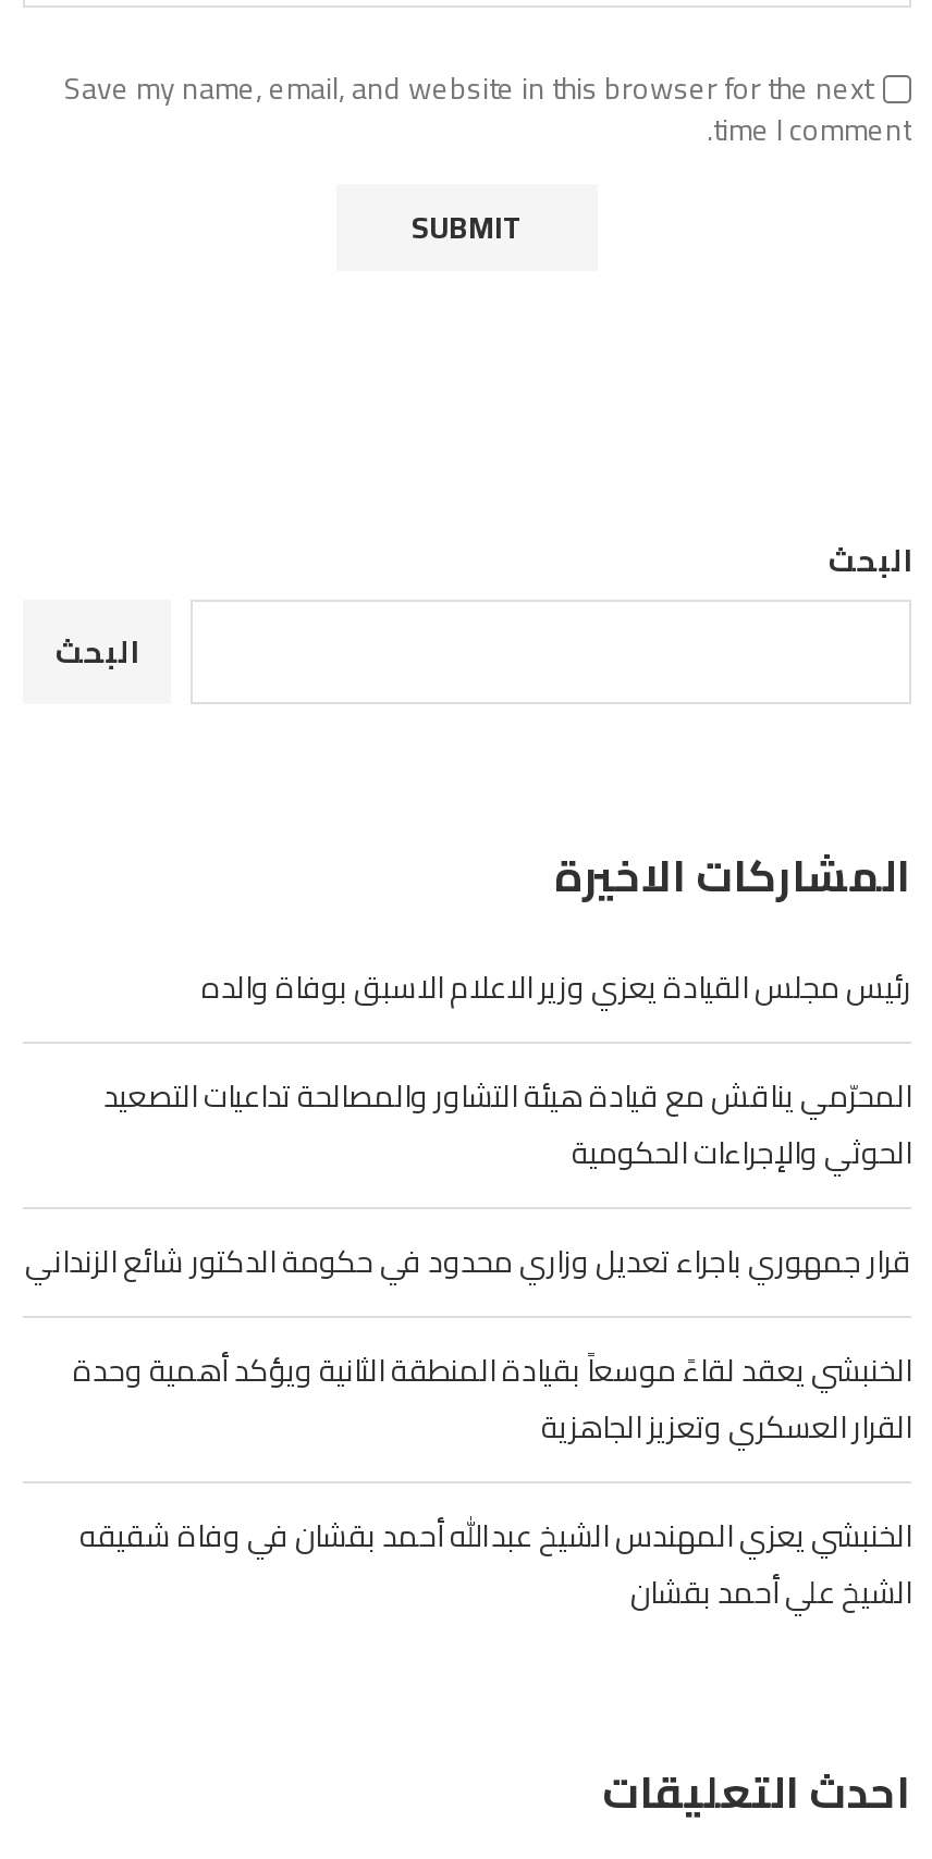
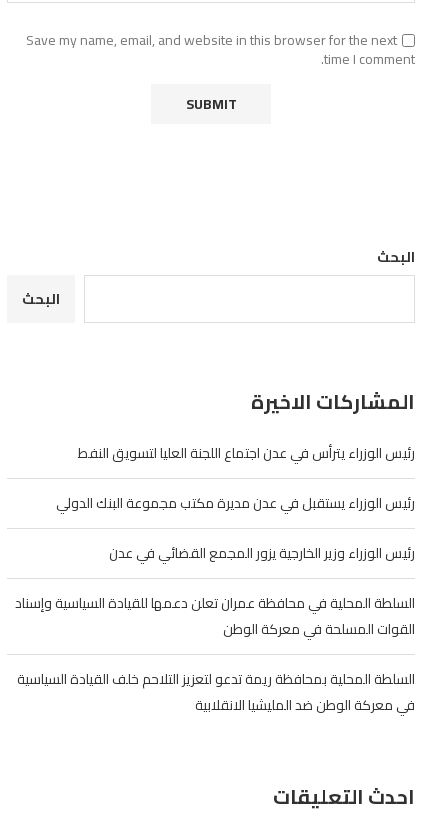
[201,958,911,1015] رئيس مجلس القيادة يعزي وزير الاعلام الاسبق بوفاة والده -> [78,440,415,466] رئيس الوزراء يترأس في عدن اجتماع اللجنة العليا لتسويق النفط
[103,1067,911,1180] المحرّمي يناقش مع قيادة هيئة التشاور والمصالحة تداعيات التصعيد | الحوثي والإجراءات الحكومية -> [56,490,415,516] رئيس الوزراء يستقبل في عدن مديرة مكتب مجموعة البنك الدولي
[25,1233,911,1289] قرار جمهوري باجراء تعديل وزاري محدود في حكومة الدكتور شائع الزنداني -> [109,540,415,566] رئيس الوزراء وزير الخارجية يزور المجمع القضائي في عدن
[73,1342,911,1455] الخنبشي يعقد لقاءً موسعاً بقيادة المنطقة الثانية ويؤكد أهمية وحدة | القرار العسكري وتعزيز الجاهزية -> [15,590,415,642] السلطة المحلية في محافظة عمران تعلن دعمها للقيادة السياسية وإسناد | القوات المسلحة في معركة الوطن
[79,1507,911,1620] الخنبشي يعزي المهندس الشيخ عبدالله أحمد بقشان في وفاة شقيقه | الشيخ علي أحمد بقشان -> [17,666,415,718] السلطة المحلية بمحافظة ريمة تدعو لتعزيز التلاحم خلف القيادة السياسية | في معركة الوطن ضد المليشيا الانقلابية

